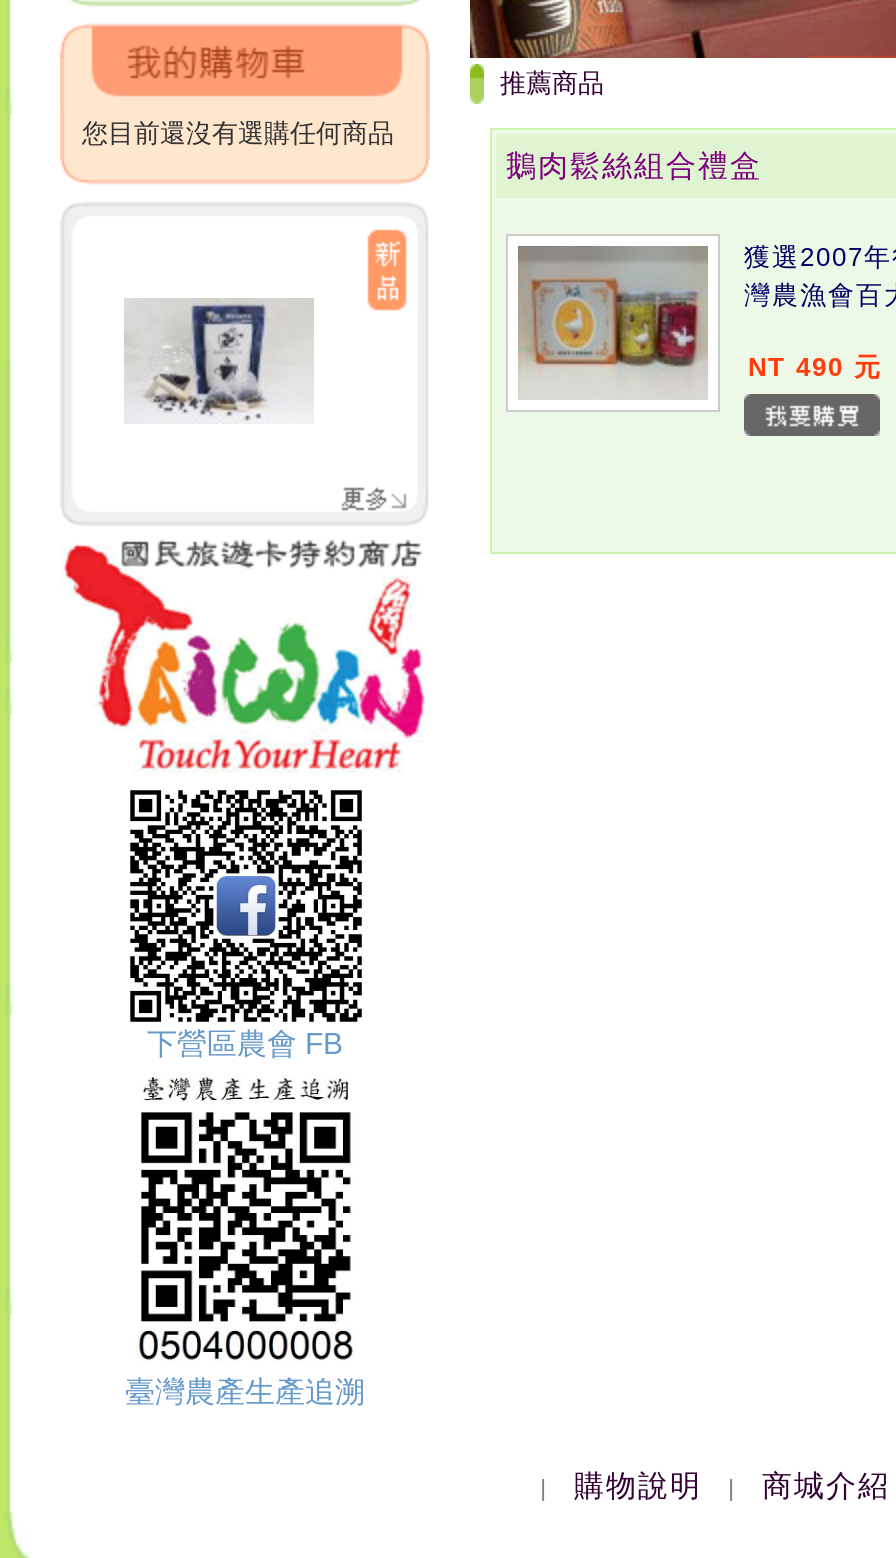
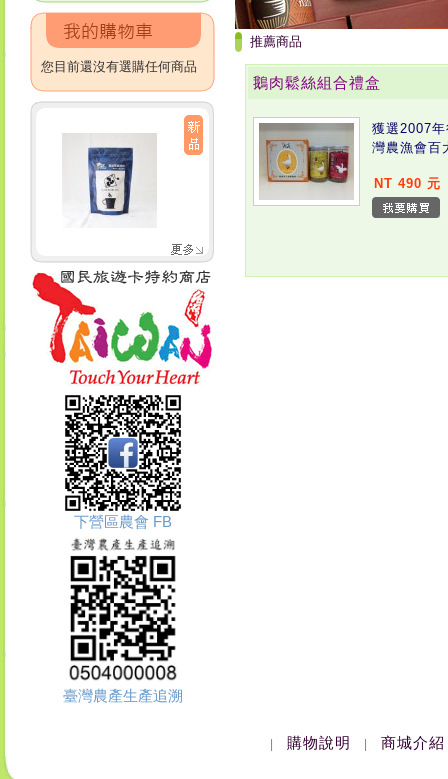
[128,268,310,432] [image] -> [63,133,156,217] [image]

